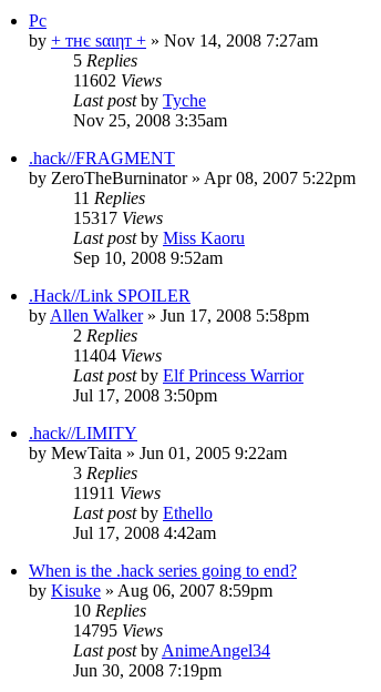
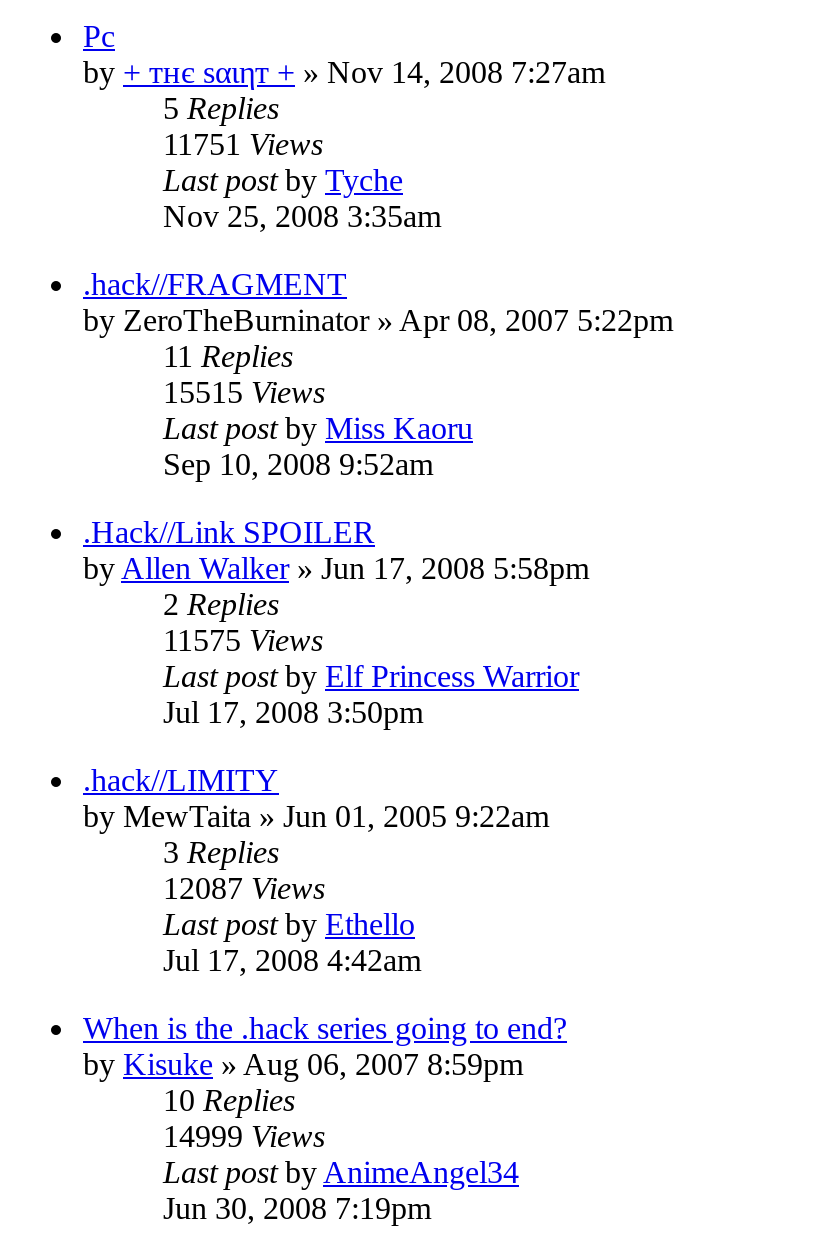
[73,71,162,89] 11602 Views -> [163,126,323,160] 11751 Views
[73,208,163,227] 15317 Views -> [163,374,325,408] 15515 Views
[73,346,162,364] 11404 Views -> [163,622,323,656] 11575 Views
[73,483,161,502] 11911 Views -> [163,870,325,904] 12087 Views
[73,621,163,639] 14795 Views -> [163,1118,325,1152] 14999 Views

